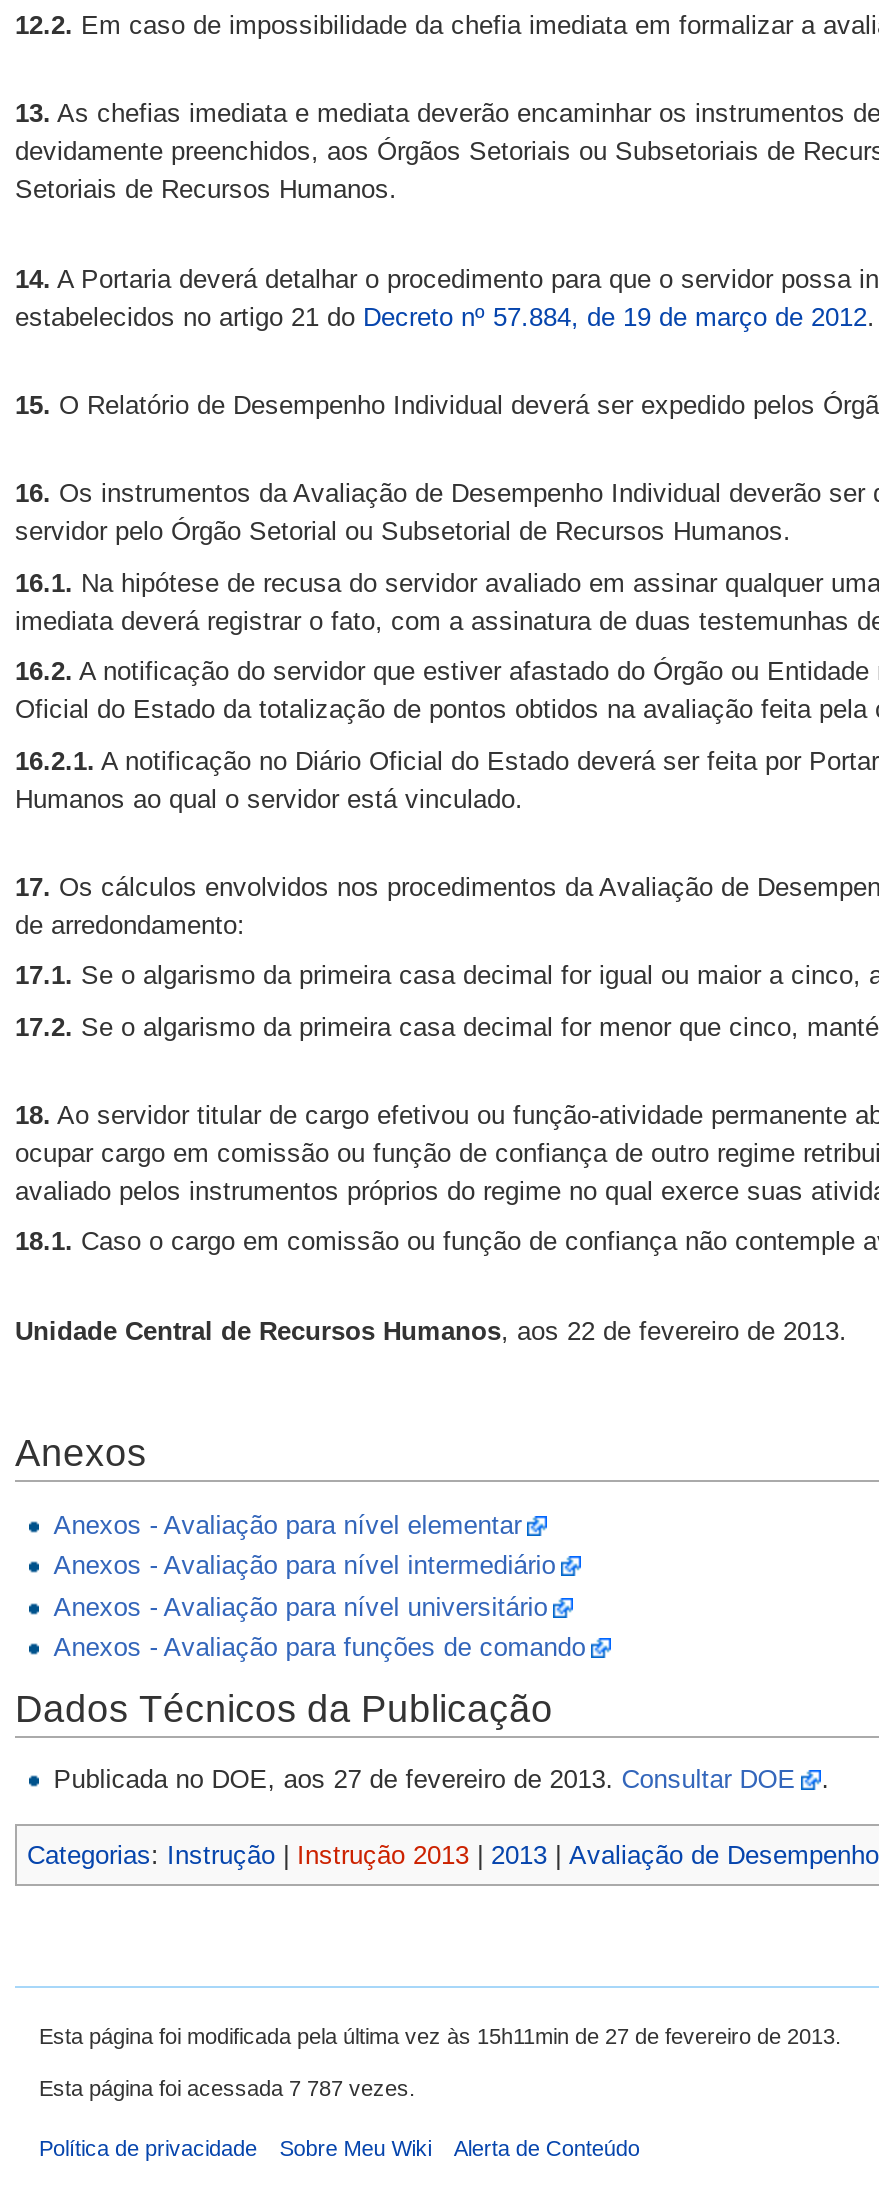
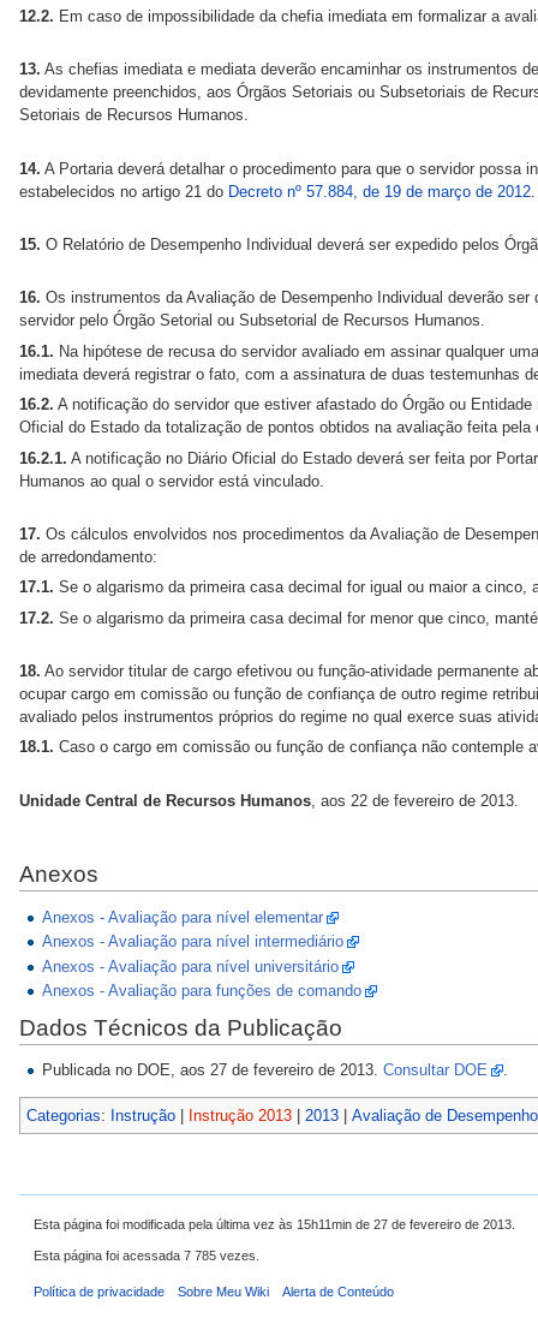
[39,2076,415,2100] Esta página foi acessada 7 787 vezes. -> [34,1248,259,1263] Esta página foi acessada 7 785 vezes.

